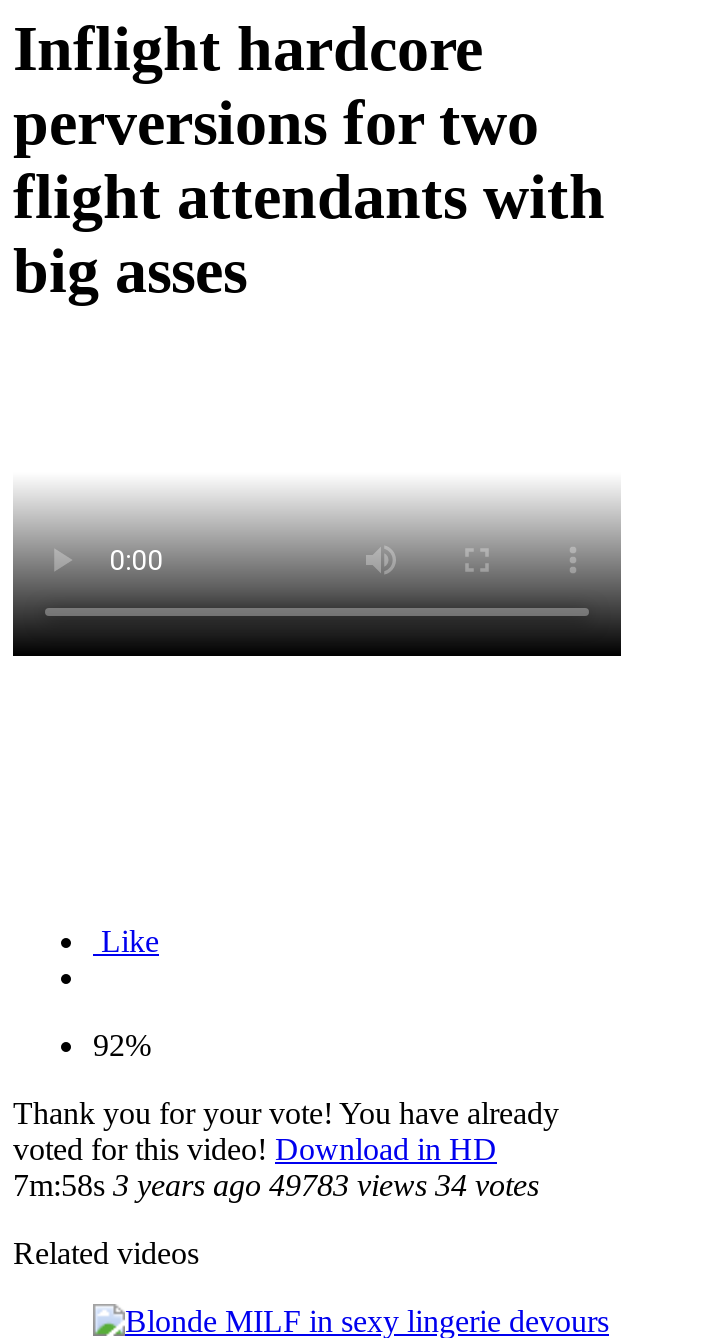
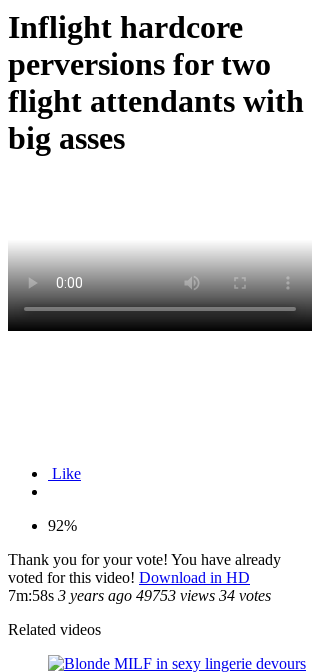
[13,1168,539,1202] 7m:58s 3 years ago 49783 views 34 votes -> [8,587,271,604] 7m:58s 3 years ago 49753 views 34 votes

